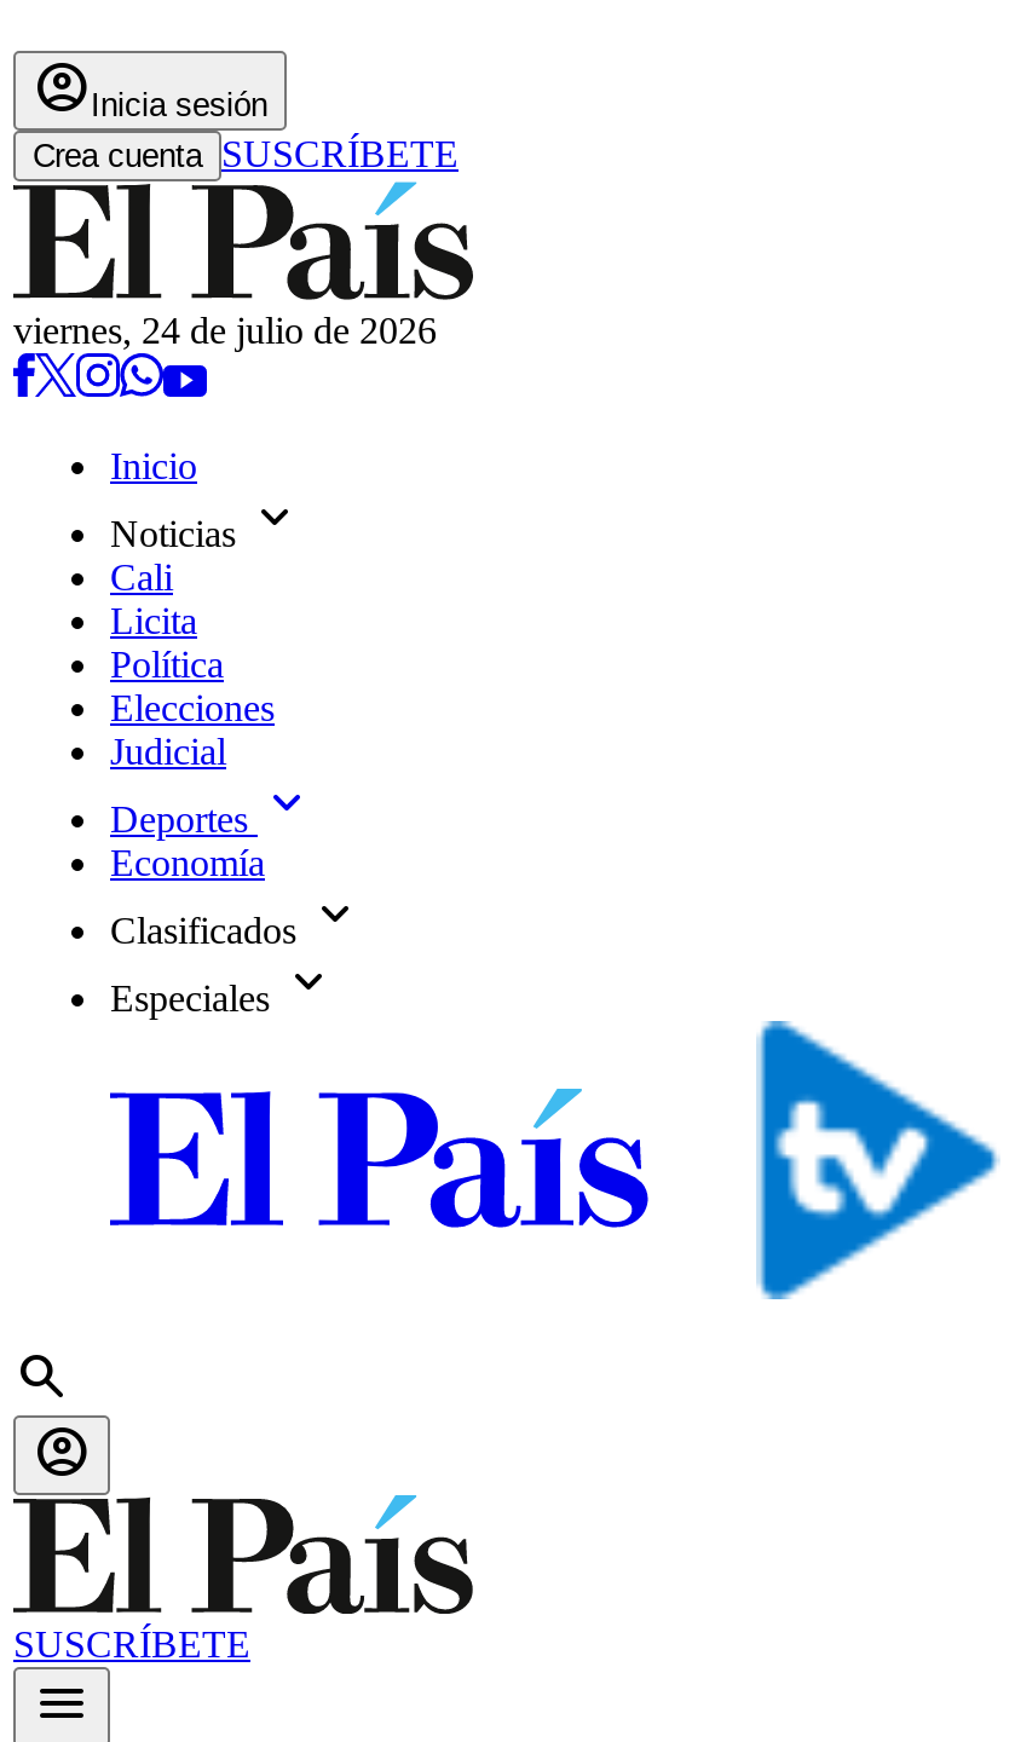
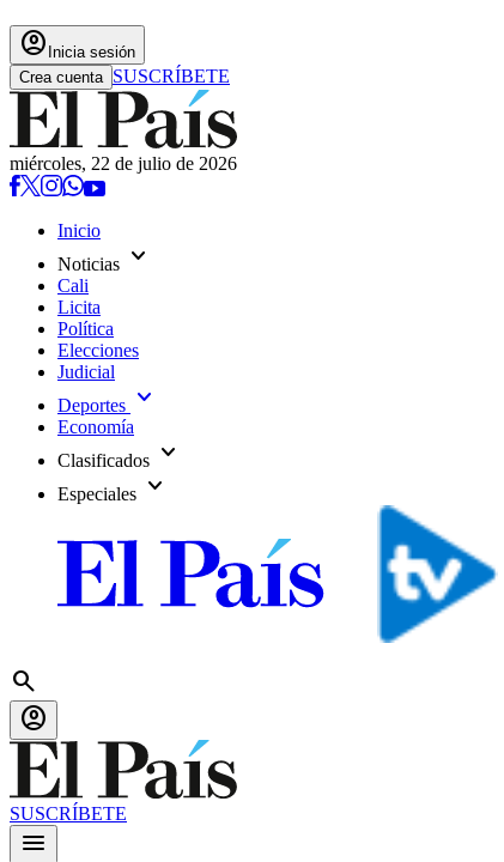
[13,310,437,351] viernes, 24 de julio de 2026 -> [10,153,237,174] miércoles, 22 de julio de 2026

